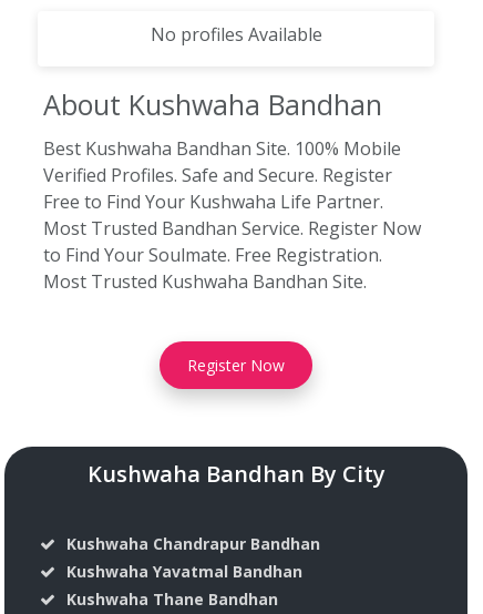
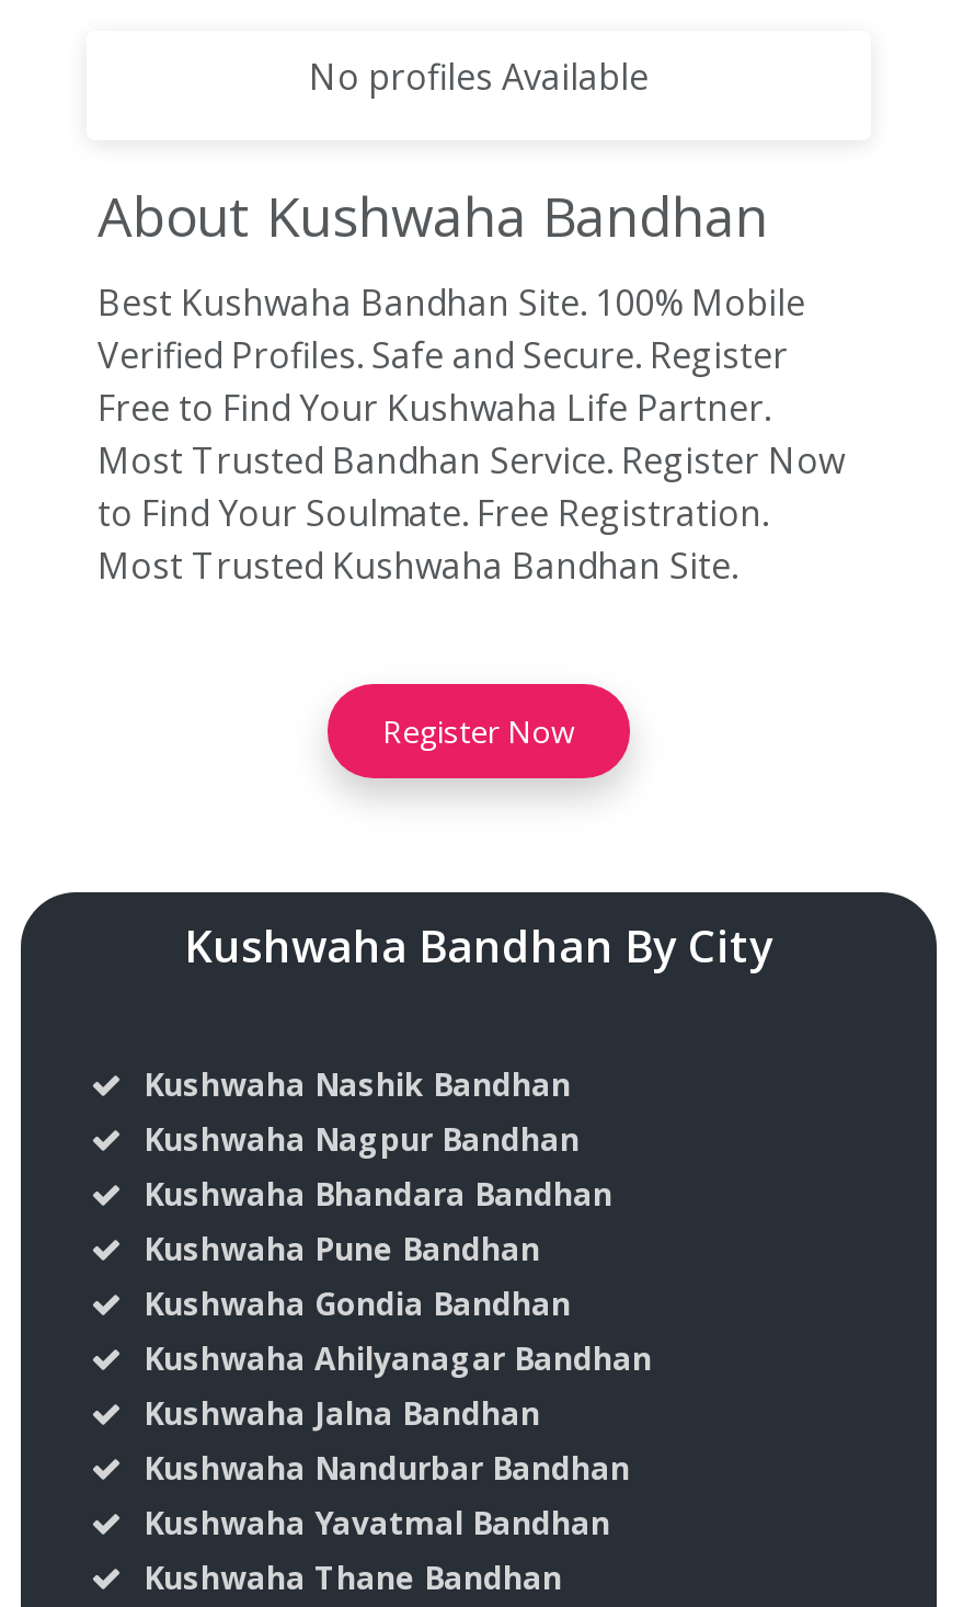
[66,533,320,554] Kushwaha Chandrapur Bandhan -> [144,1063,652,1489] Kushwaha Nashik Bandhan | Kushwaha Nagpur Bandhan | Kushwaha Bhandara Bandhan | Kushwaha Pune Bandhan | Kushwaha Gondia Bandhan | Kushwaha Ahilyanagar Bandhan | Kushwaha Jalna Bandhan | Kushwaha Nandurbar Bandhan

